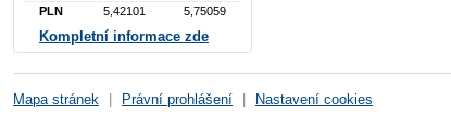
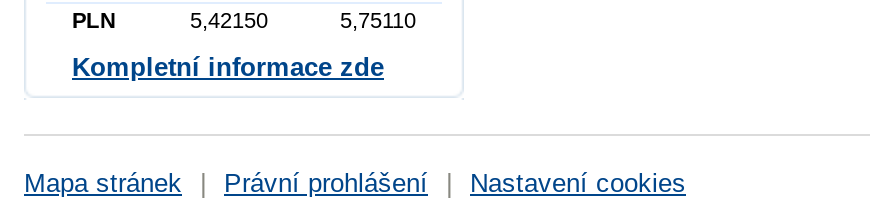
[103,5,146,18] 5,42101 -> [190,8,268,32] 5,42150
[184,5,226,18] 5,75059 -> [340,8,416,32] 5,75110

